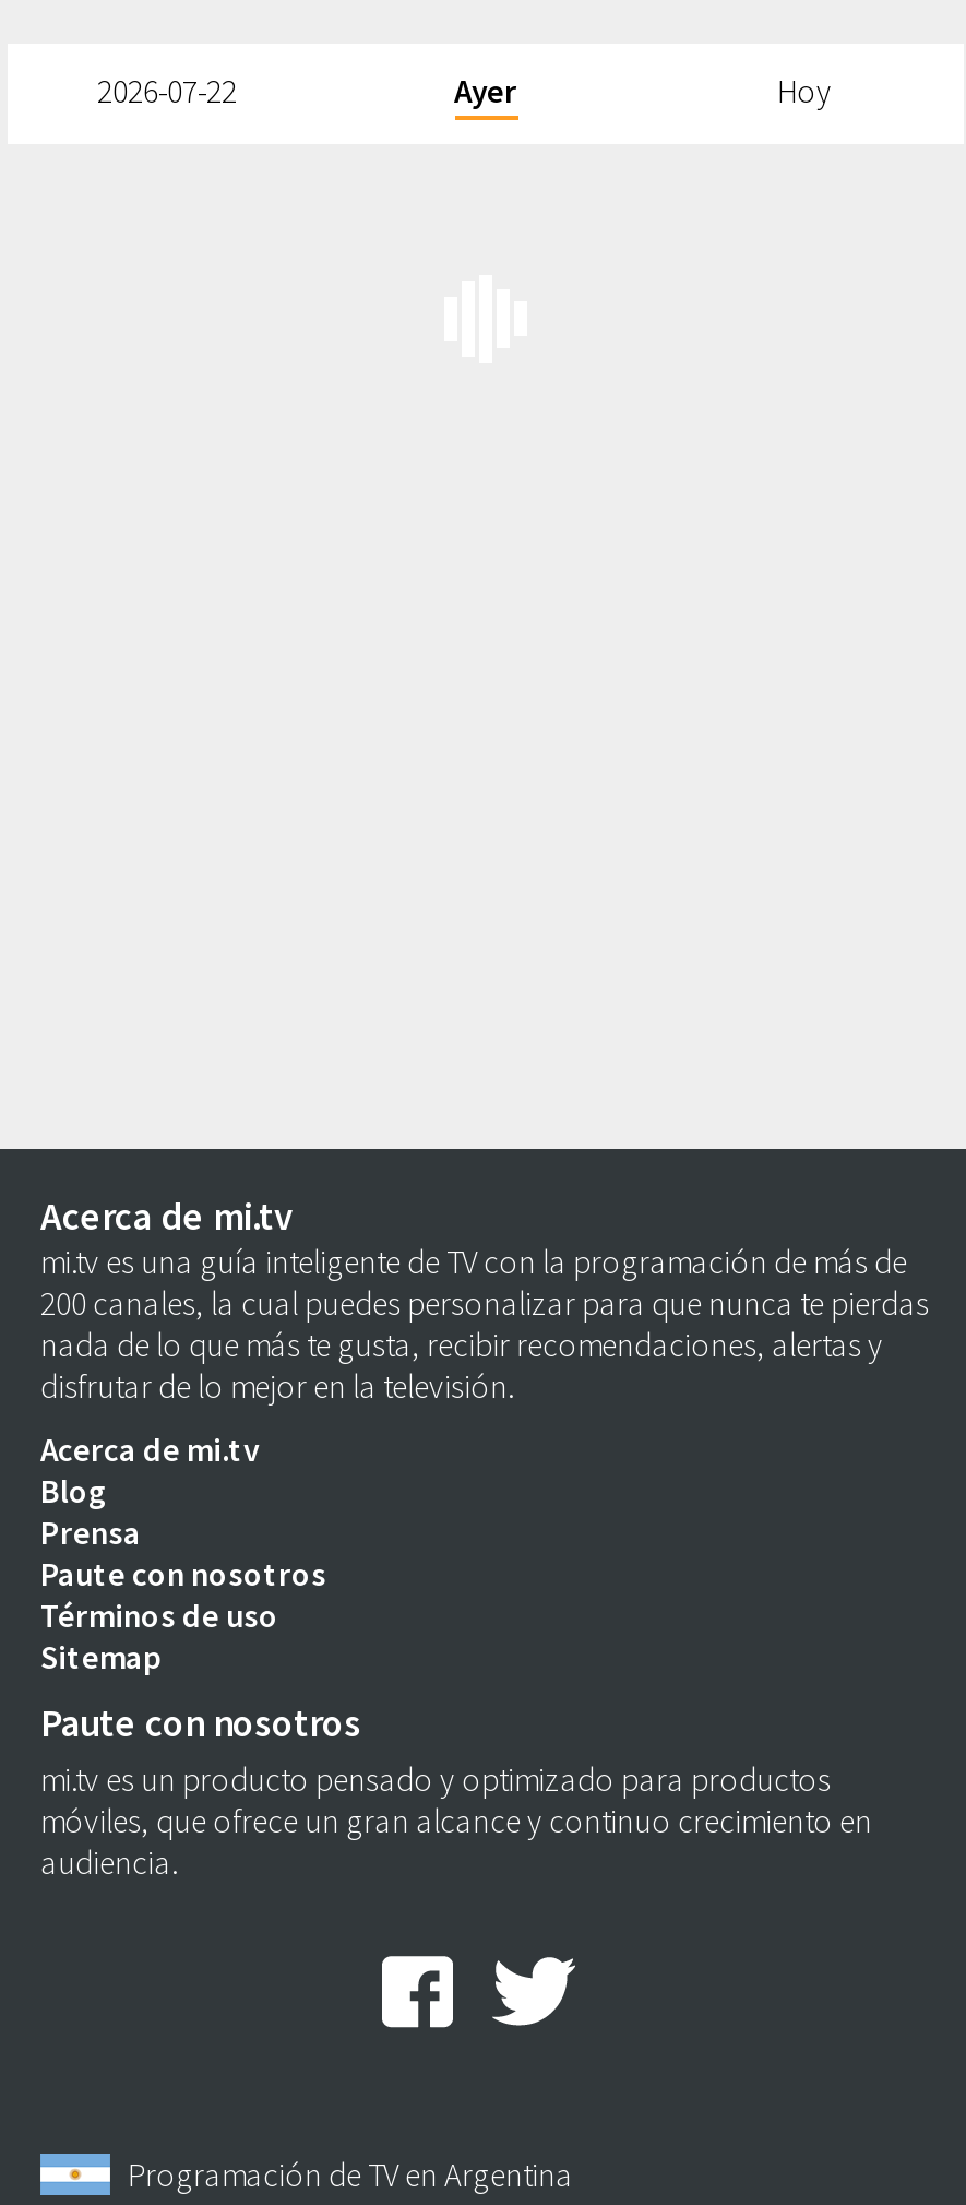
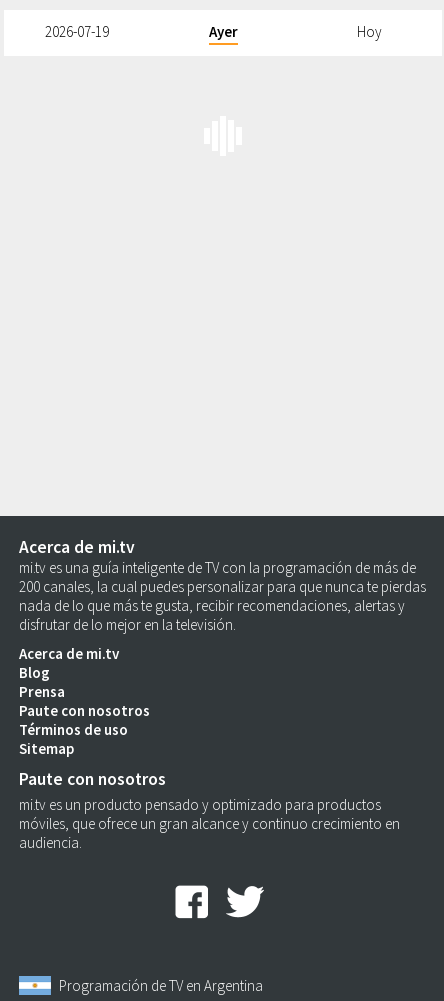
[97,70,237,111] 2026-07-22 -> [45,22,109,41] 2026-07-19

